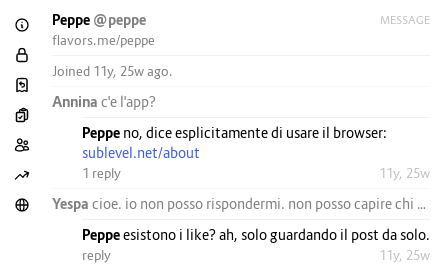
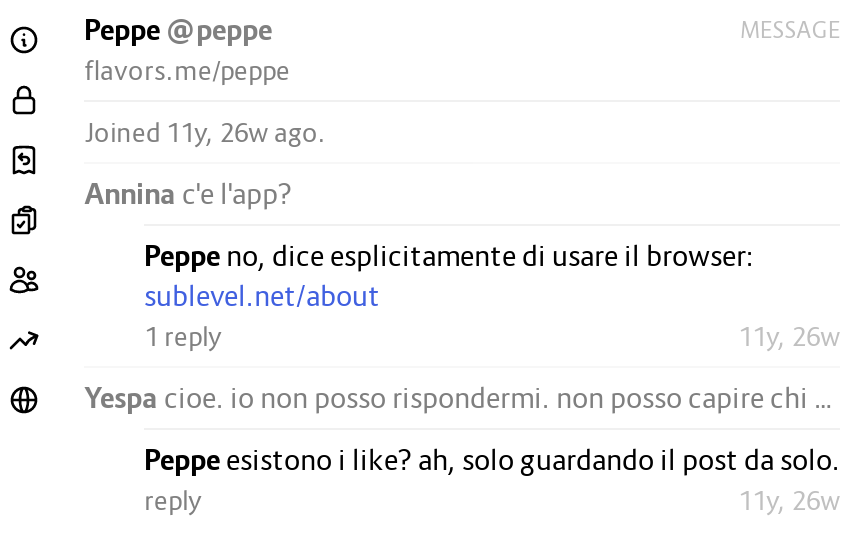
[52,63,173,79] Joined 11y, 25w ago. -> [84,116,326,148] Joined 11y, 26w ago.
[379,165,430,181] 11y, 25w -> [738,320,840,352] 11y, 26w
[379,247,430,263] 11y, 25w -> [738,484,840,516] 11y, 26w

